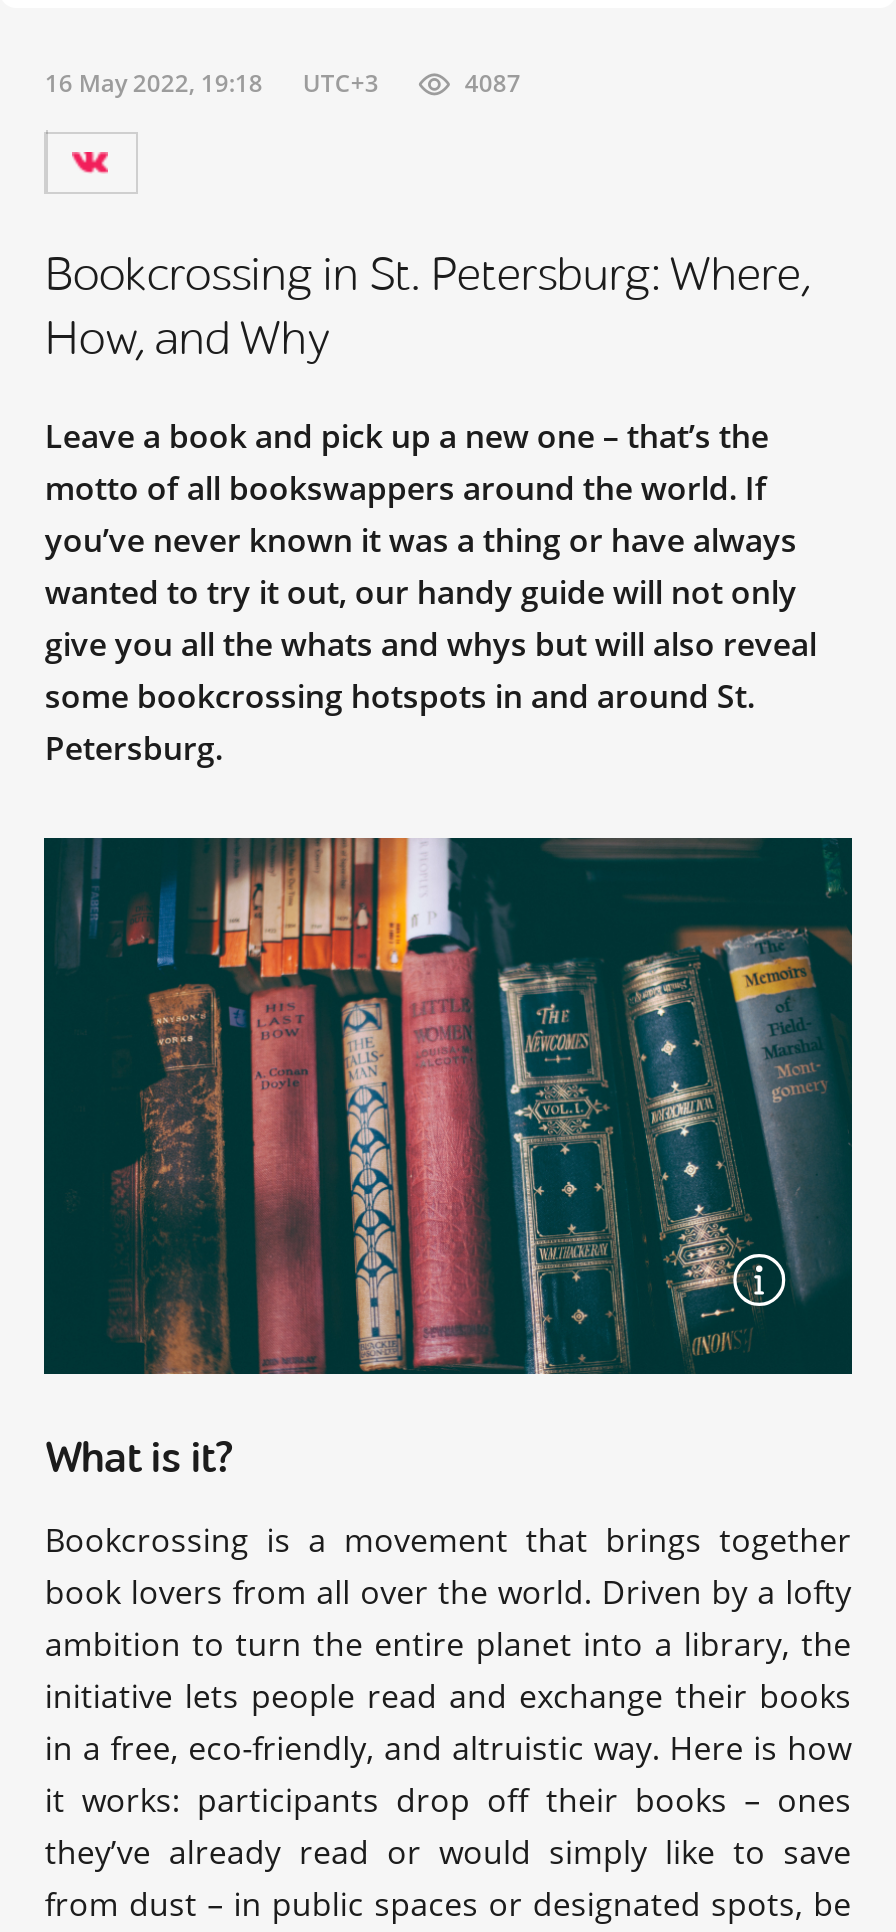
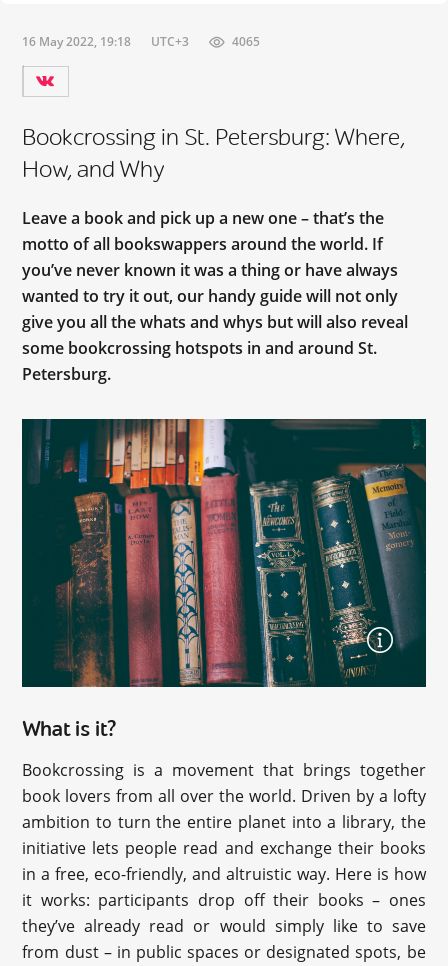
[465,66,521,100] 4087 -> [232,33,260,50] 4065

